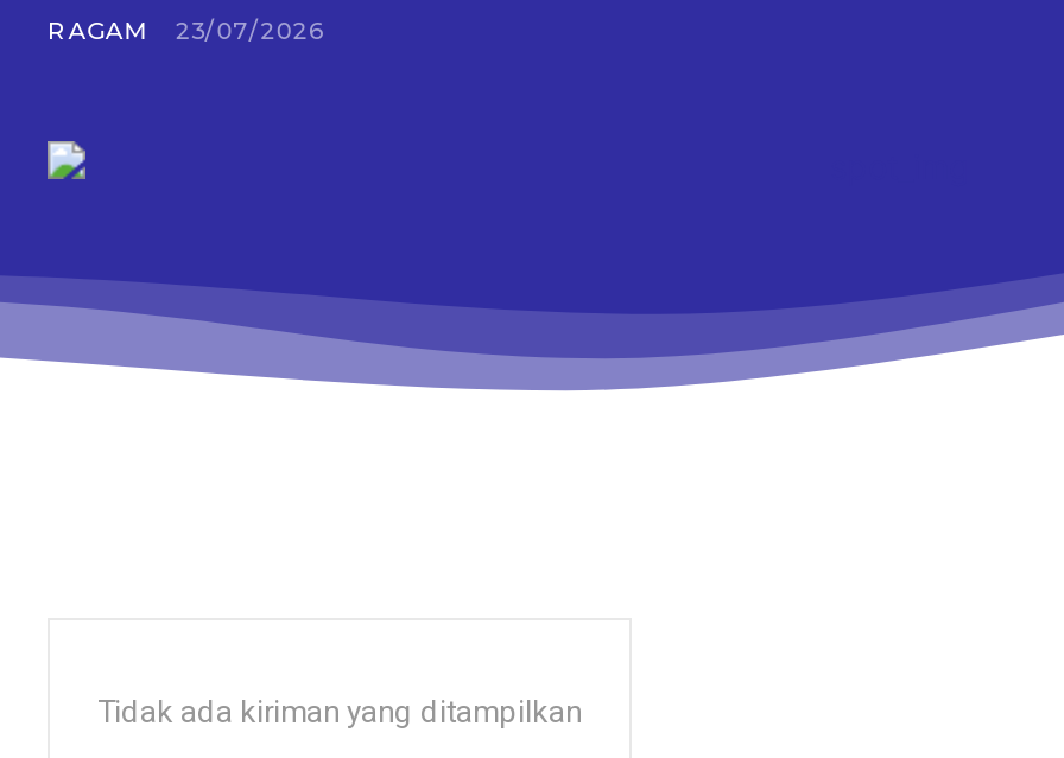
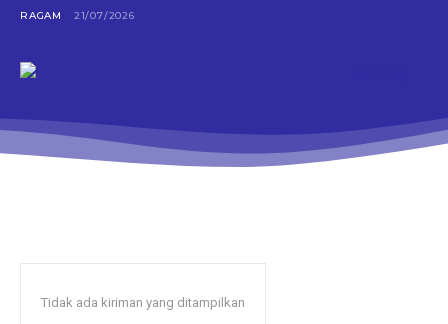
[47,14,323,45] RAGAM 23/07/2026 -> [20,9,135,22] RAGAM 21/07/2026

